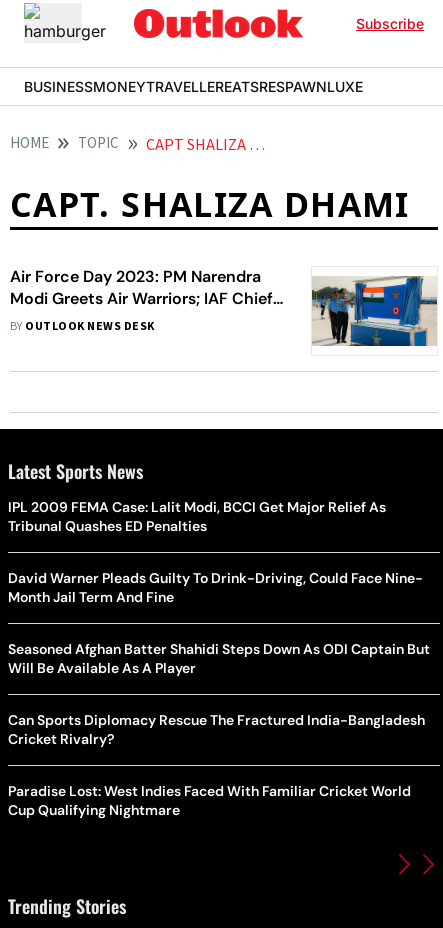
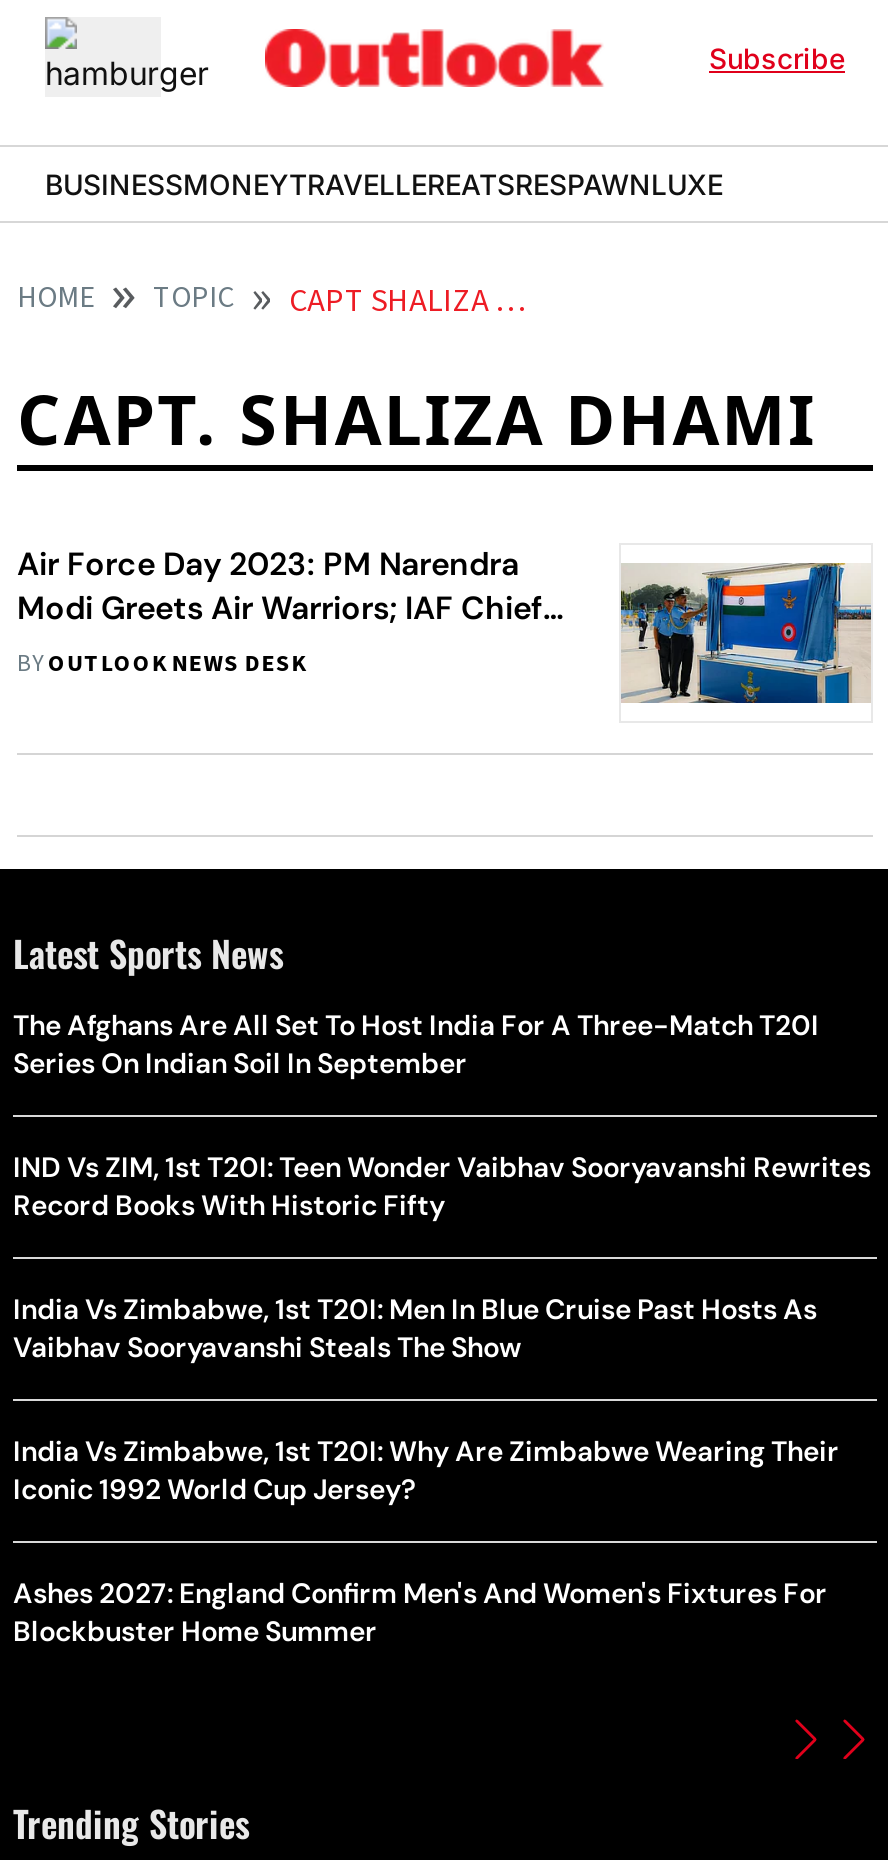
[8,498,386,535] IPL 2009 FEMA Case: Lalit Modi, BCCI Get Major Relief As | Tribunal Quashes ED Penalties -> [13,1007,819,1081] The Afghans Are All Set To Host India For A Three-Match T20I | Series On Indian Soil In September
[8,569,423,606] David Warner Pleads Guilty To Drink-Driving, Could Face Nine- | Month Jail Term And Fine -> [13,1149,871,1223] IND Vs ZIM, 1st T20I: Teen Wonder Vaibhav Sooryavanshi Rewrites | Record Books With Historic Fifty
[8,640,430,677] Seasoned Afghan Batter Shahidi Steps Down As ODI Captain But | Will Be Available As A Player -> [13,1291,817,1365] India Vs Zimbabwe, 1st T20I: Men In Blue Cruise Past Hosts As | Vaibhav Sooryavanshi Steals The Show
[8,711,425,748] Can Sports Diplomacy Rescue The Fractured India-Bangladesh | Cricket Rivalry? -> [13,1433,839,1507] India Vs Zimbabwe, 1st T20I: Why Are Zimbabwe Wearing Their | Iconic 1992 World Cup Jersey?
[8,782,411,819] Paradise Lost: West Indies Faced With Familiar Cricket World | Cup Qualifying Nightmare -> [13,1575,827,1649] Ashes 2027: England Confirm Men's And Women's Fixtures For | Blockbuster Home Summer

